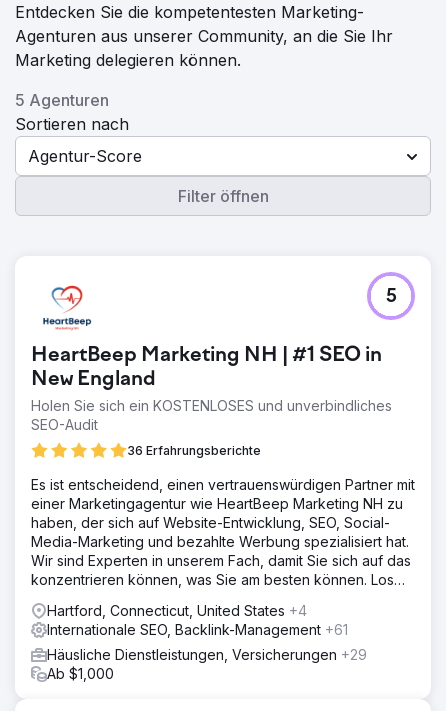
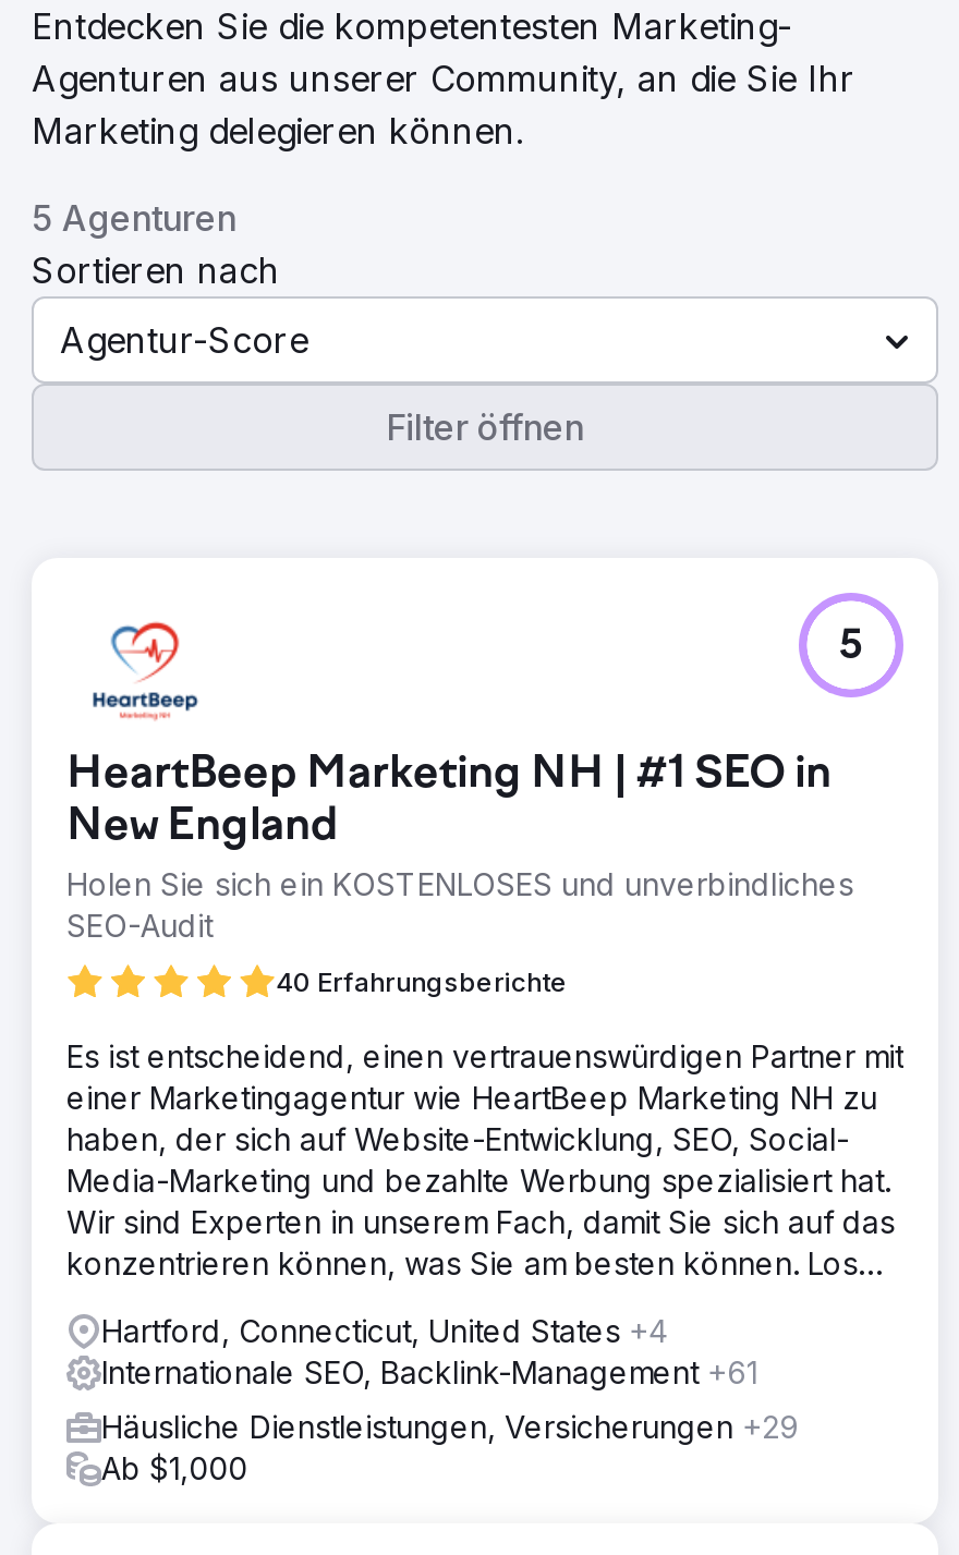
[127,443,261,458] 36 Erfahrungsberichte -> [276,965,568,998] 40 Erfahrungsberichte

